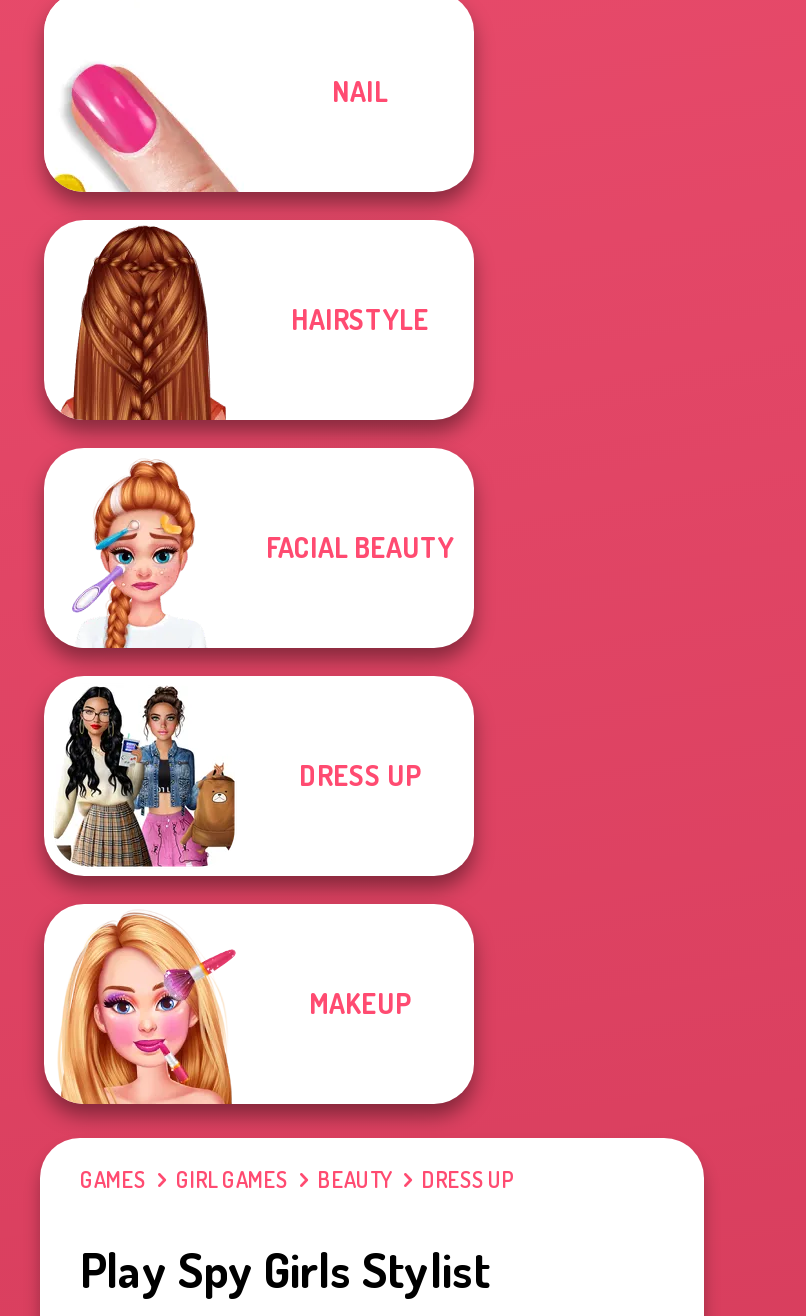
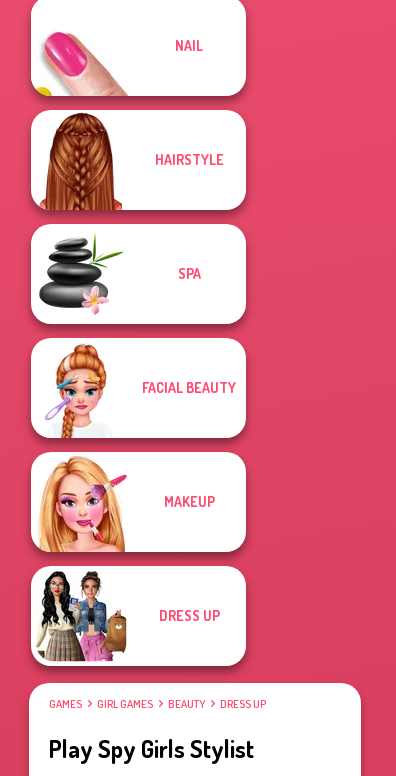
none -> [38,230,124,325] [image]
none -> [177,265,200,282] SPA
moved [54,684,236,878] -> [36,570,127,667]: [image]
[299,758,421,792] DRESS UP -> none
none -> [158,607,219,624] DRESS UP

